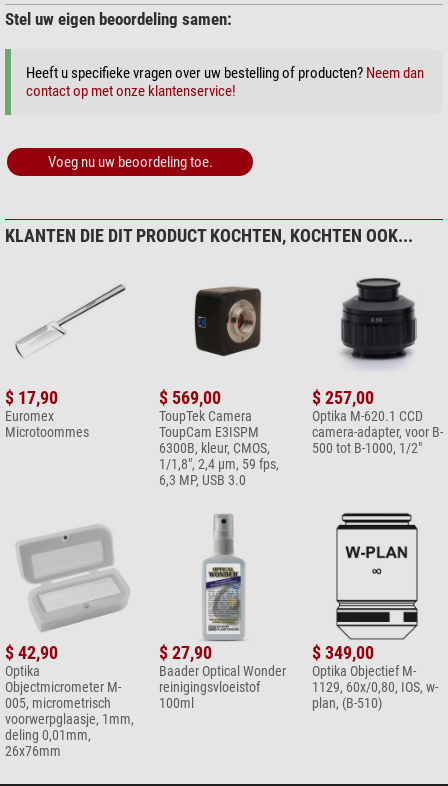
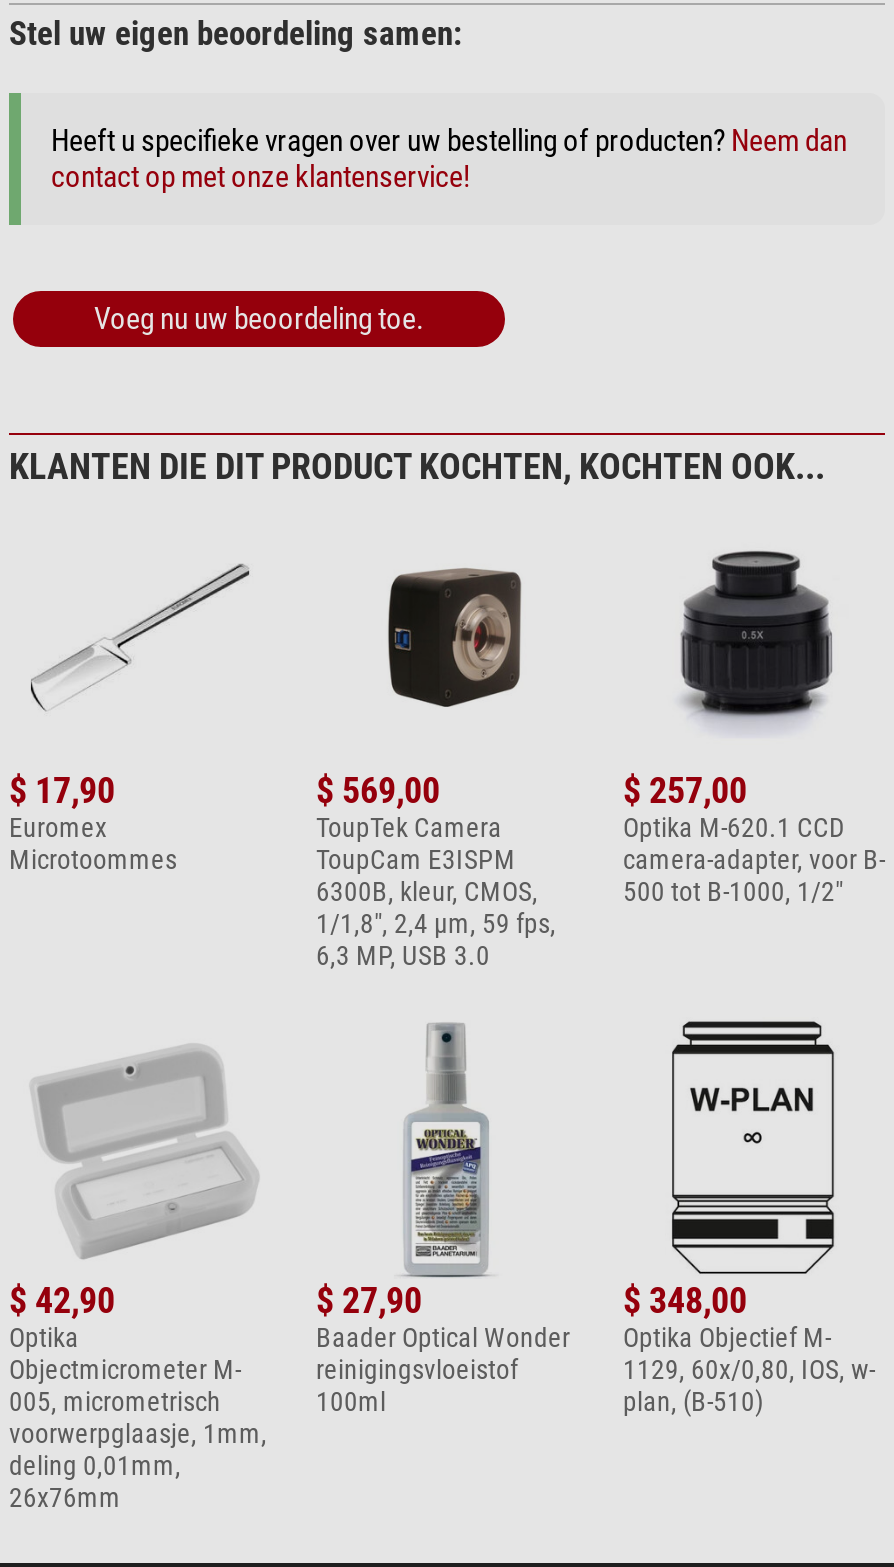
[312,642,374,663] $ 349,00 -> [623,1279,747,1321] $ 348,00

